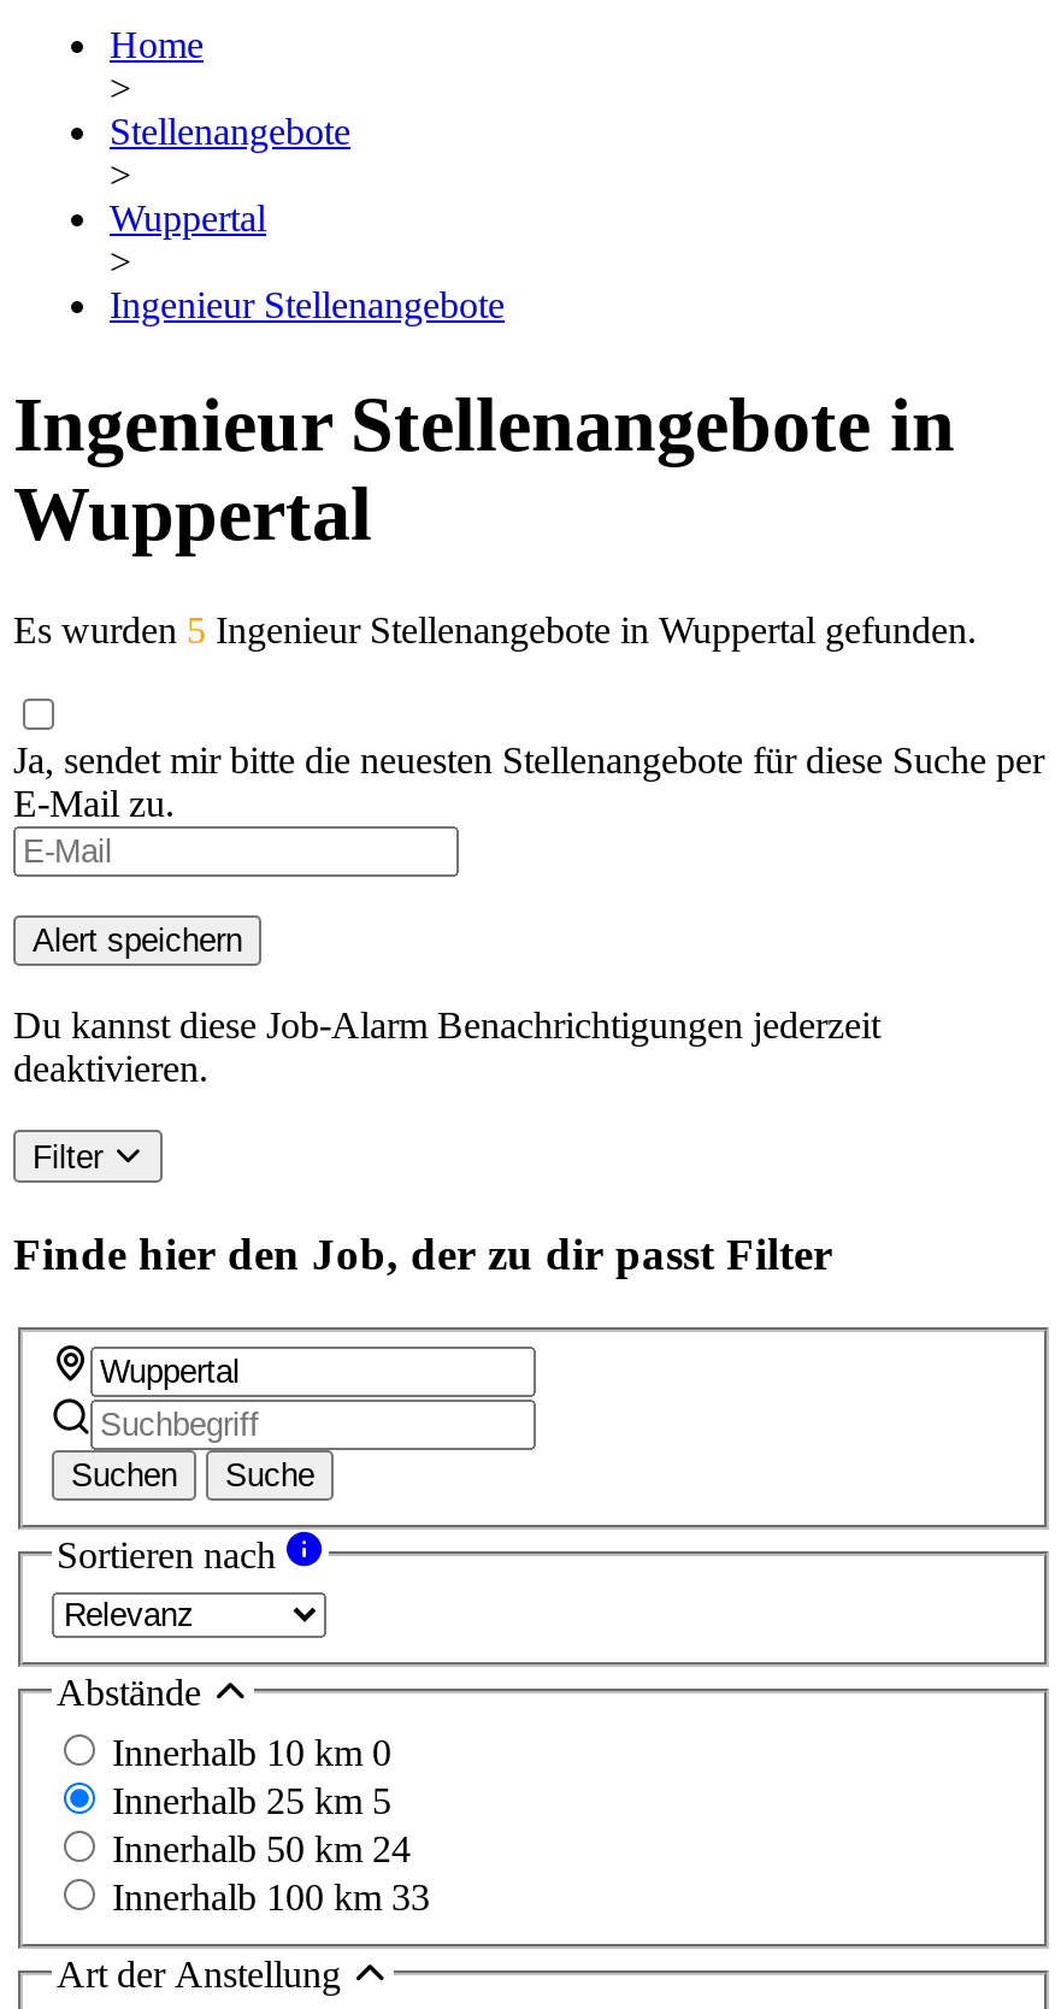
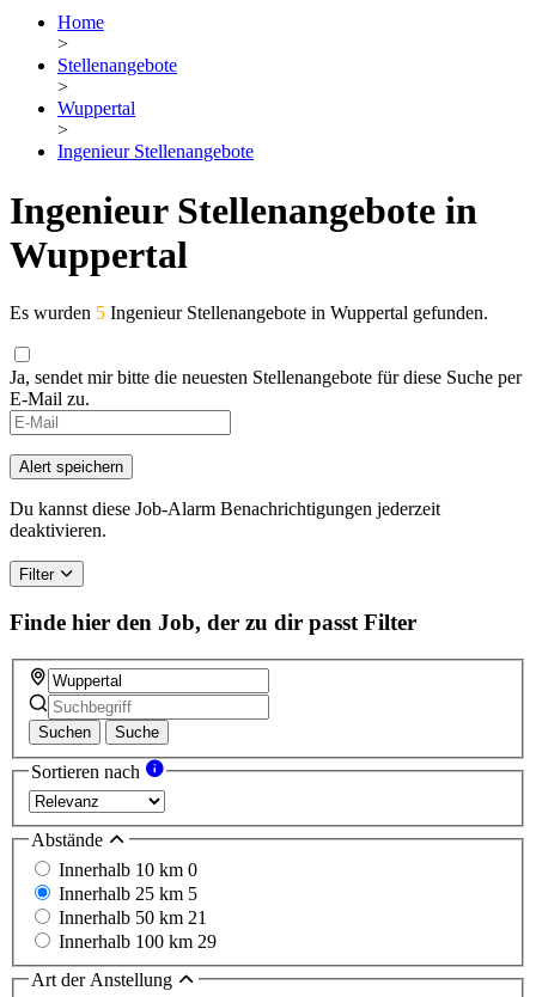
[112,1829,411,1870] Innerhalb 50 km 24 -> [59,908,207,928] Innerhalb 50 km 21
[112,1877,430,1918] Innerhalb 100 km 33 -> [59,932,217,952] Innerhalb 100 km 29

